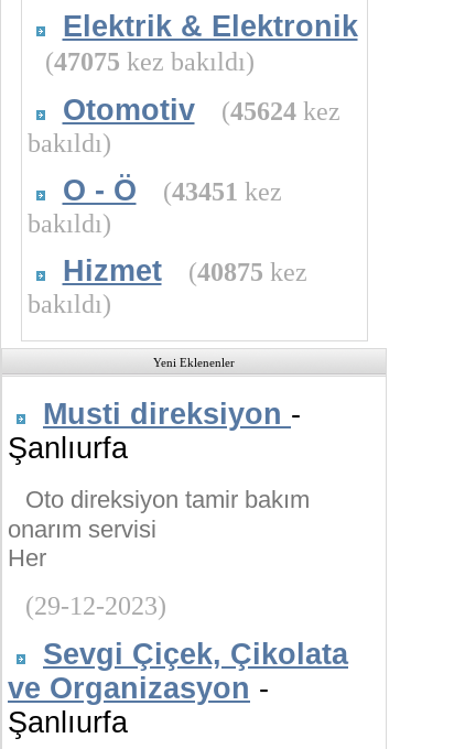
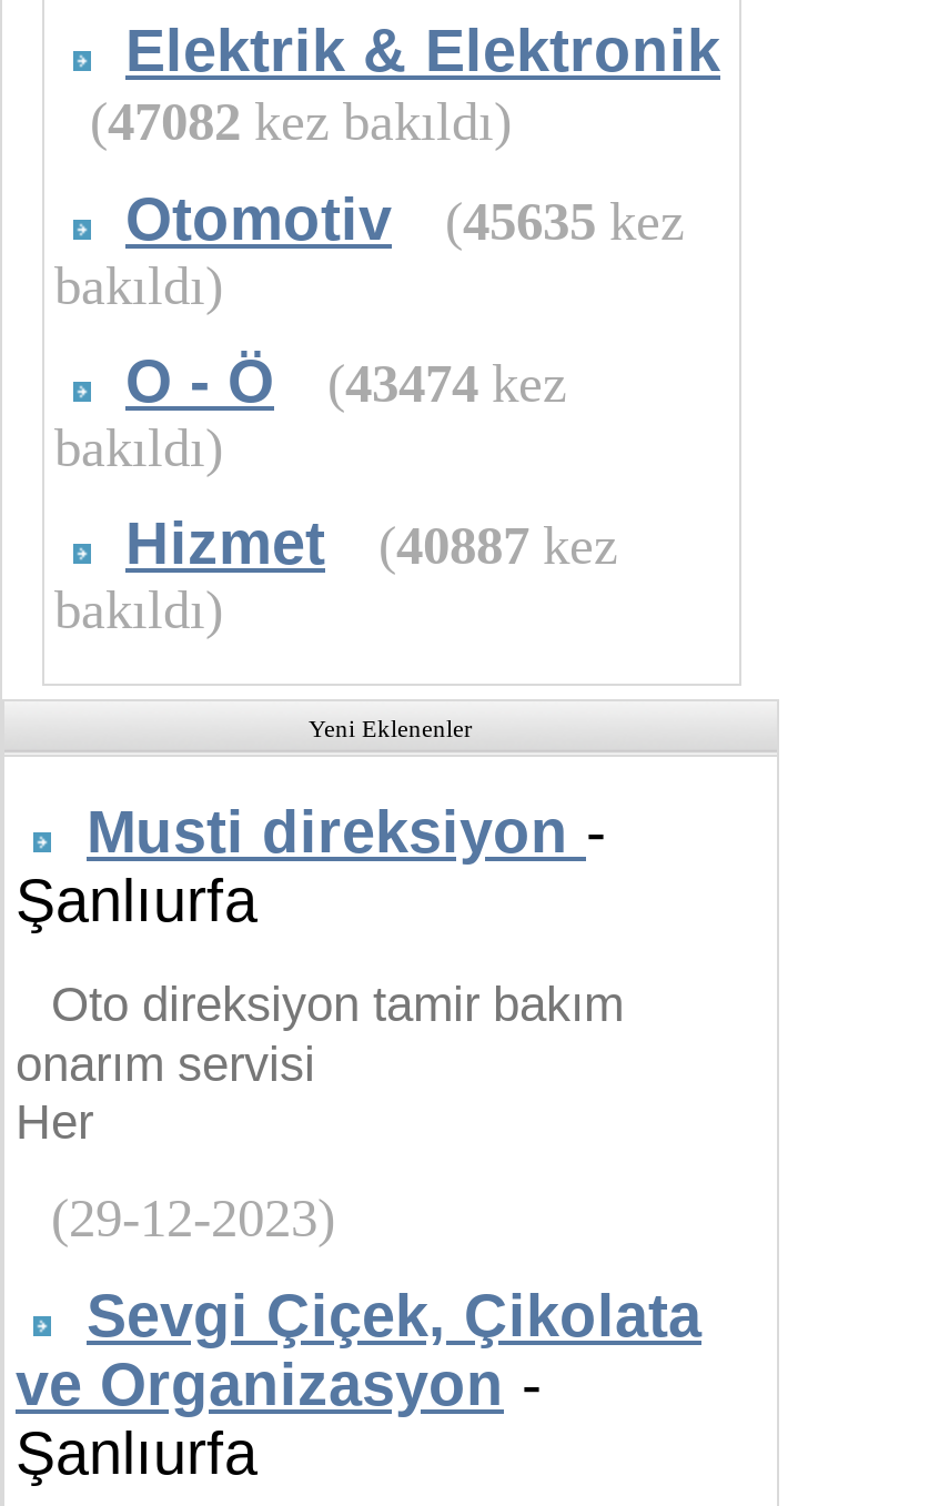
[45,46,254,76] (47075 kez bakıldı) -> [90,91,512,151] (47082 kez bakıldı)
[62,94,340,127] Otomotiv (45624 kez -> [125,186,685,253] Otomotiv (45635 kez
[62,174,282,207] O - Ö (43451 kez -> [125,348,567,415] O - Ö (43474 kez
[62,254,307,287] Hizmet (40875 kez -> [125,511,618,577] Hizmet (40887 kez

